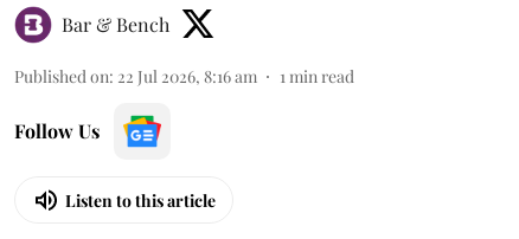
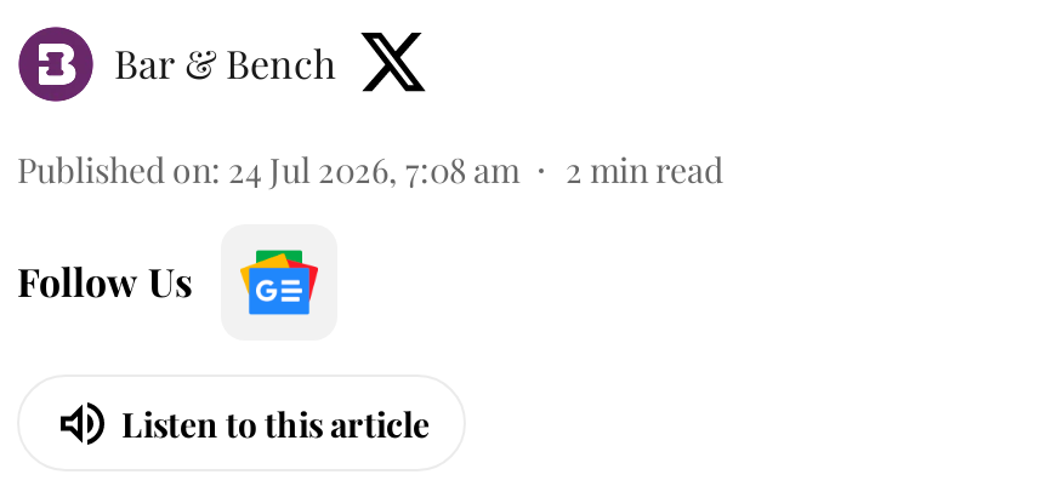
[14,65,257,88] Published on: 22 Jul 2026, 8:16 am -> [17,147,519,193] Published on: 24 Jul 2026, 7:08 am
[280,65,354,88] 1 min read -> [566,147,723,193] 2 min read

